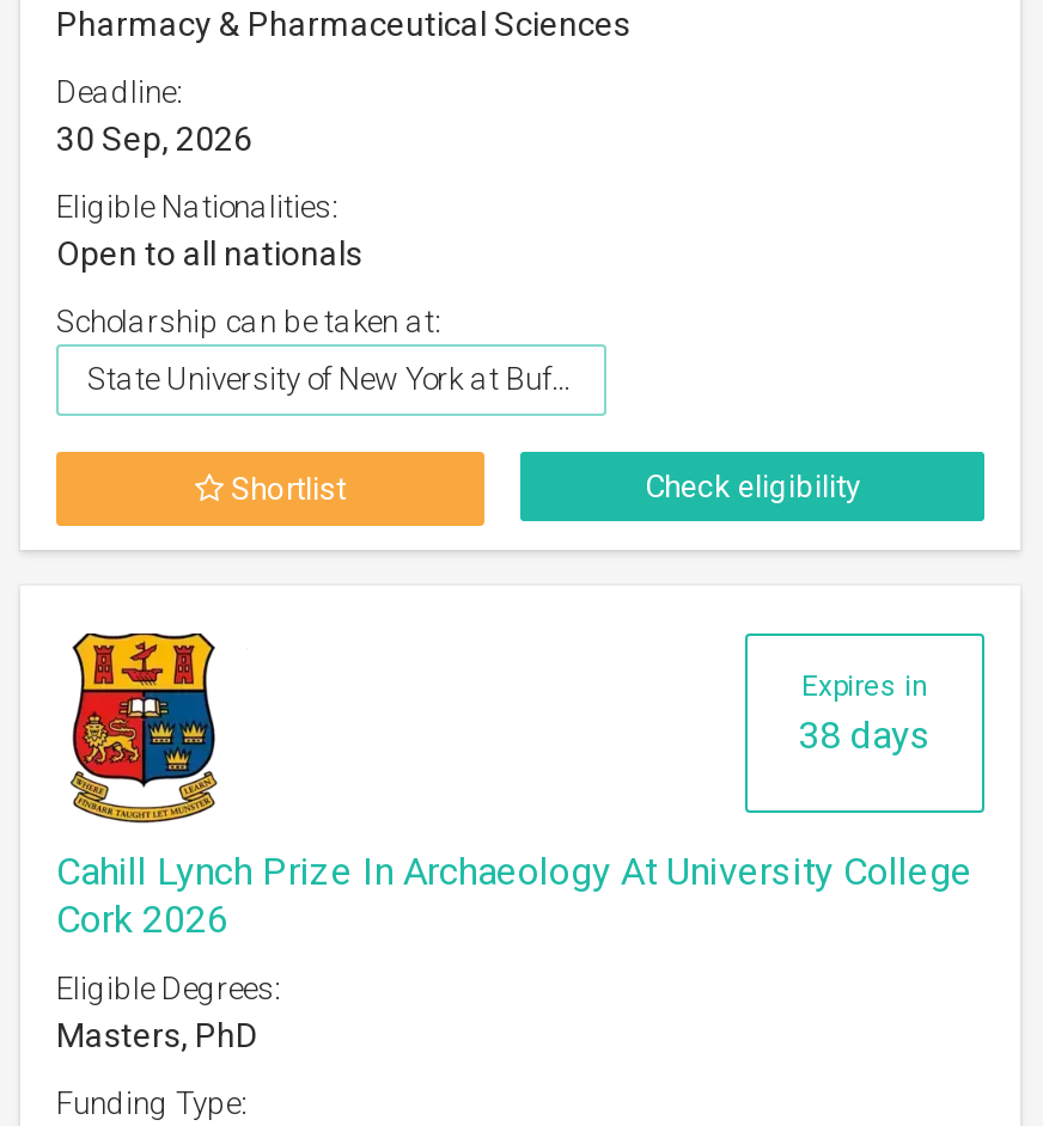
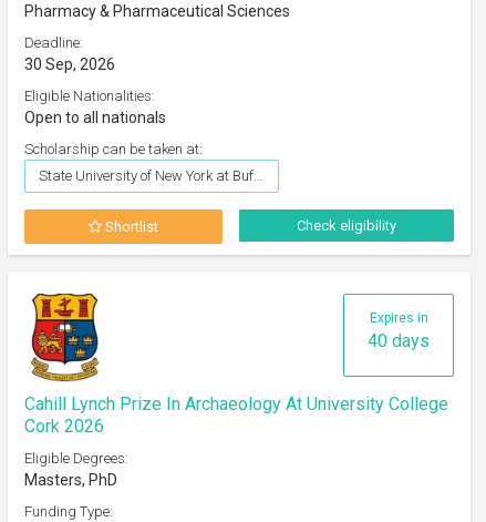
[798,712,932,758] 38 days -> [368,330,430,351] 40 days

